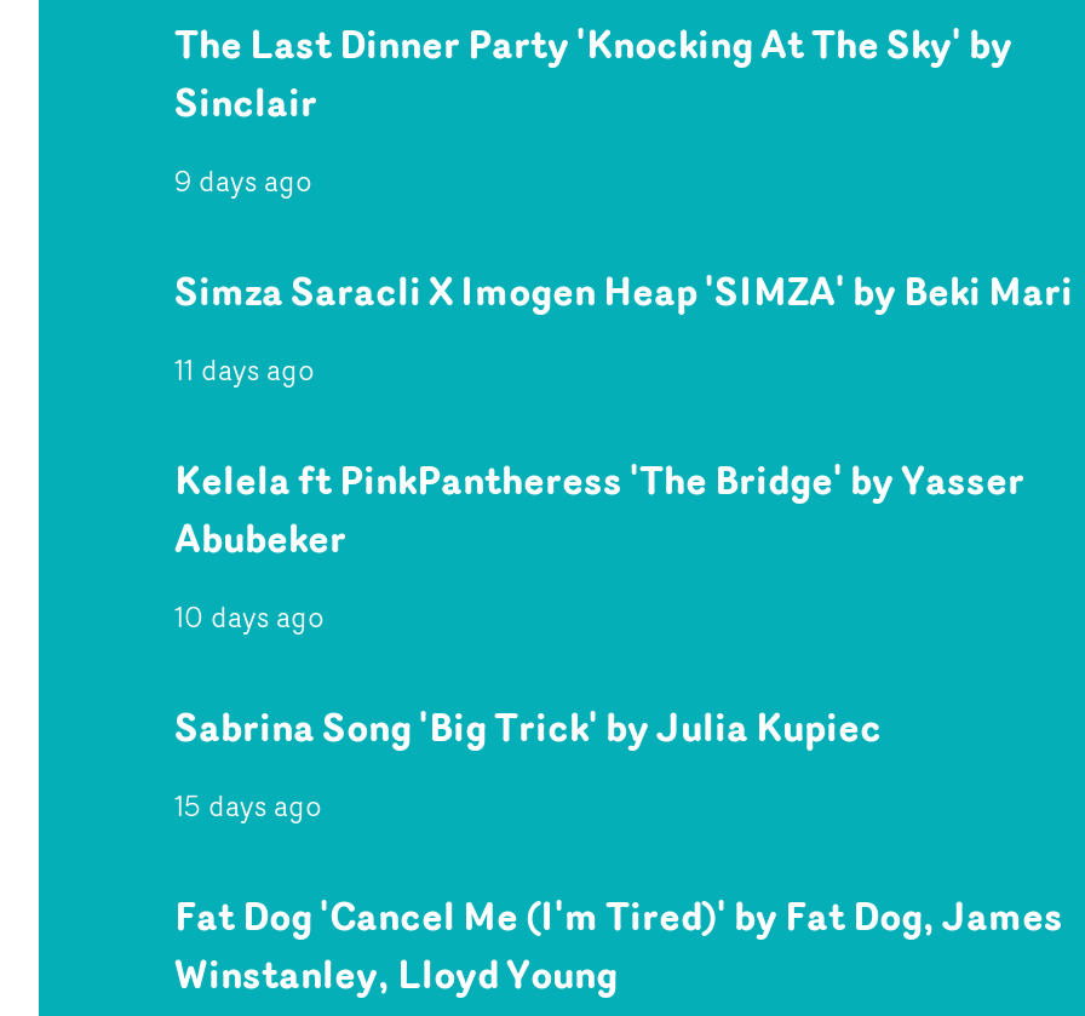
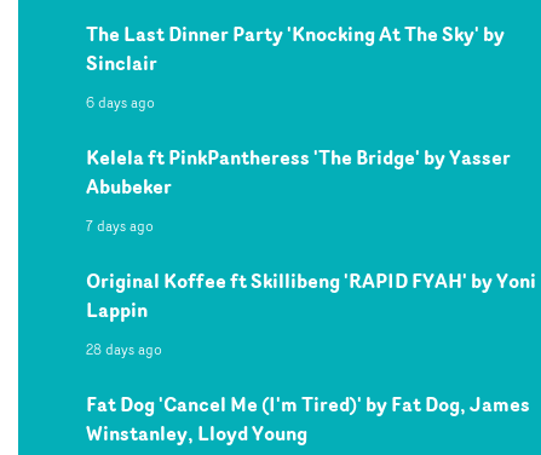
[174,159,1073,389] 9 days ago | Simza Saracli X Imogen Heap 'SIMZA' by Beki Mari | 11 days ago -> [86,91,155,112] 6 days ago
moved [174,449,1024,566] -> [86,142,511,200]: Kelela ft PinkPantheress 'The Bridge' by Yasser | Abubeker
[174,595,325,636] 10 days ago -> [86,215,154,235] 7 days ago
[174,696,882,754] Sabrina Song 'Big Trick' by Julia Kupiec -> [86,266,536,324] Original Koffee ft Skillibeng 'RAPID FYAH' by Yoni | Lappin
[174,783,322,825] 15 days ago -> [86,338,162,359] 28 days ago

